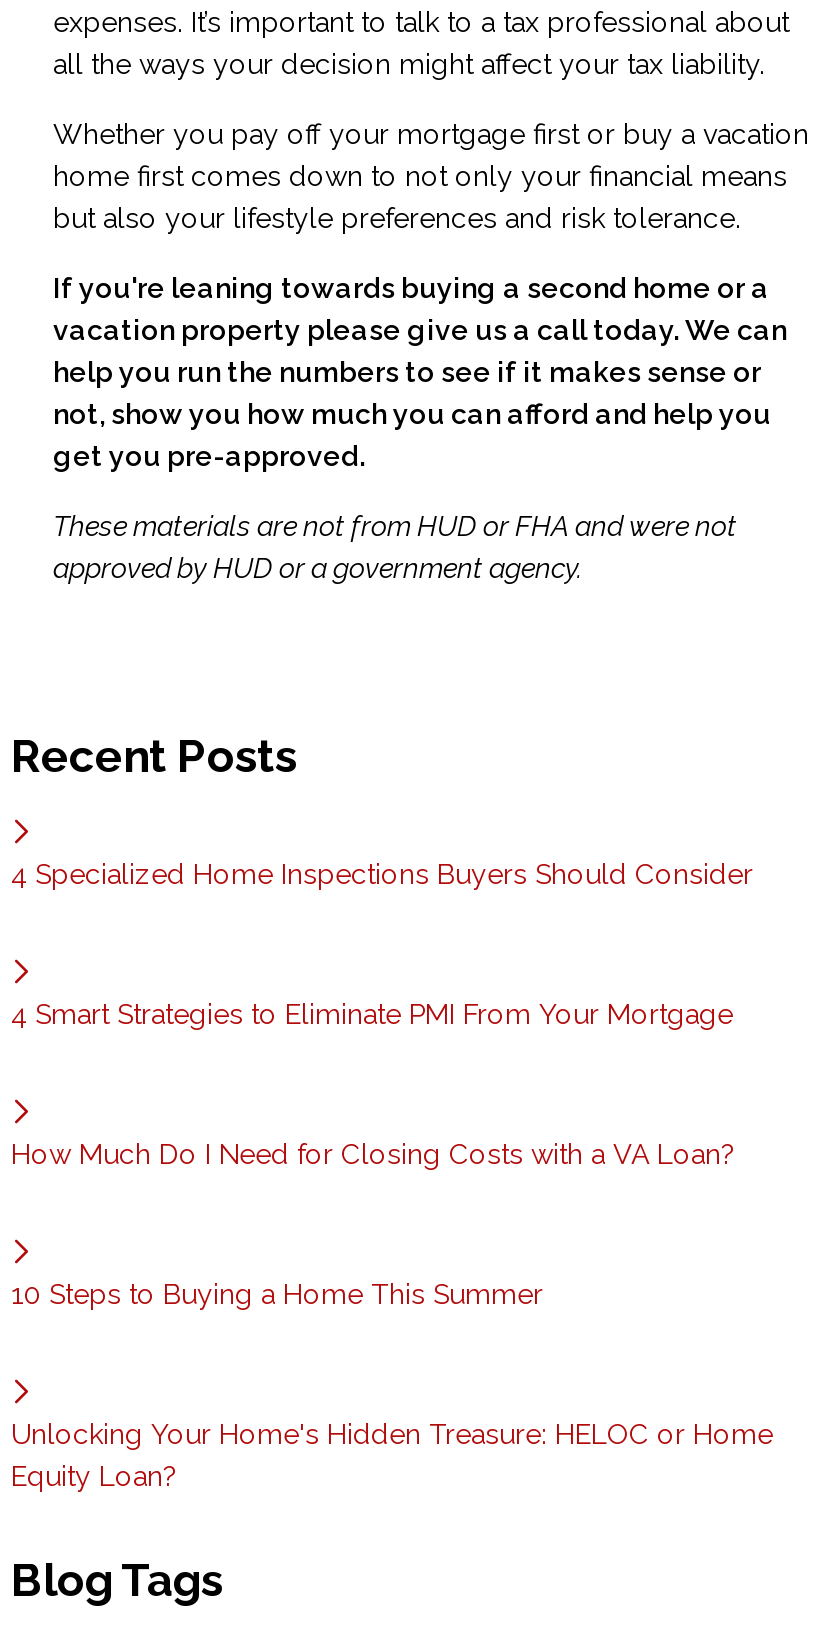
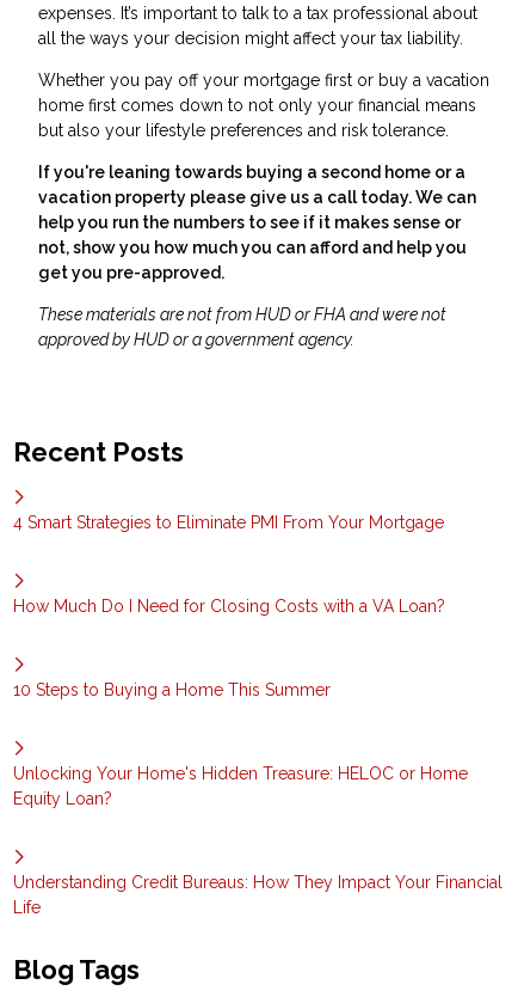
[11,857,753,889] 4 Specialized Home Inspections Buyers Should Consider -> none
moved [11,997,773,1491] -> [13,512,468,808]: 4 Smart Strategies to Eliminate PMI From Your Mortgage | How Much Do I Need for Closing Costs with a VA Loan? | 10 Steps to Buying a Home This Summer | Unlocking Your Home's Hidden Treasure: HELOC or Home | Equity Loan?
none -> [13,872,502,917] Understanding Credit Bureaus: How They Impact Your Financial | Life

